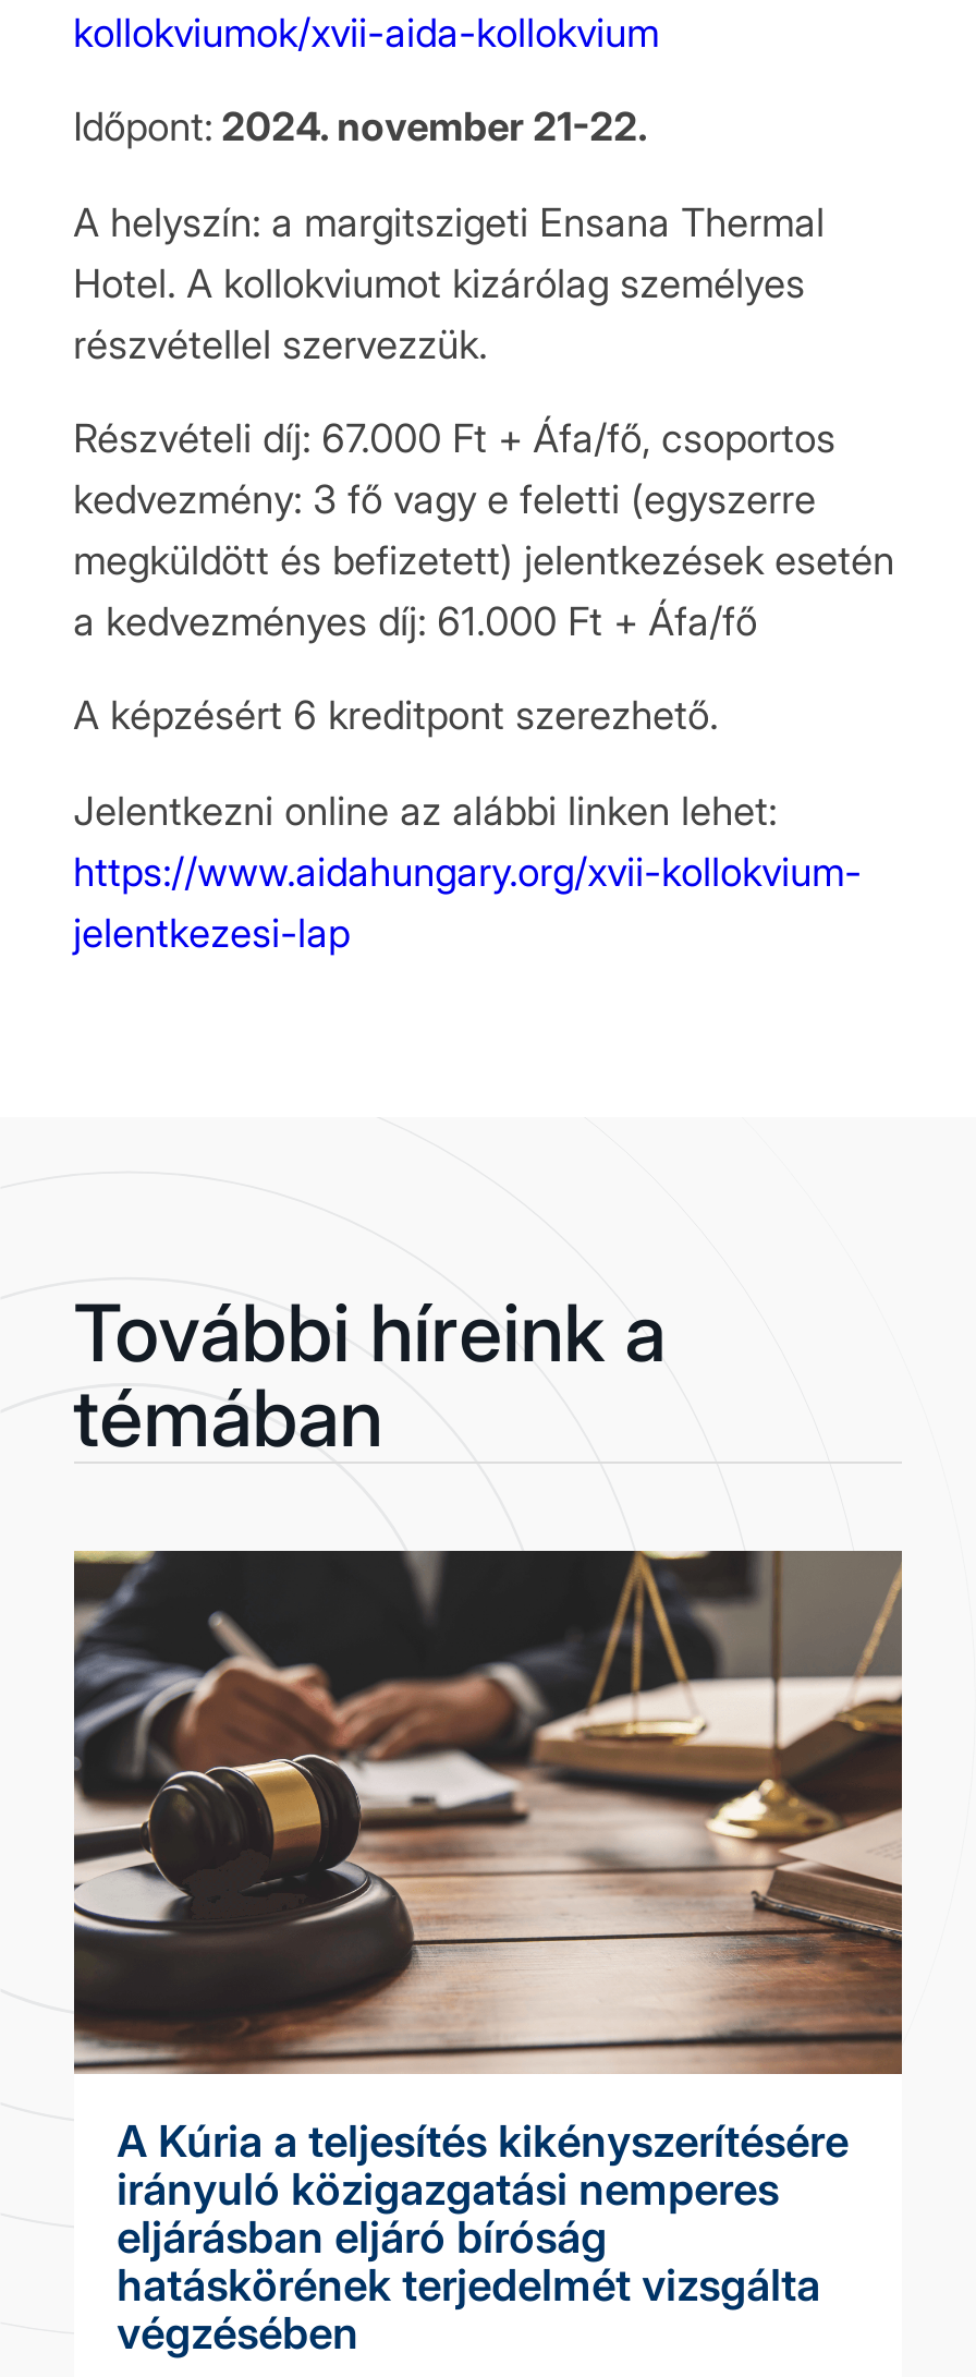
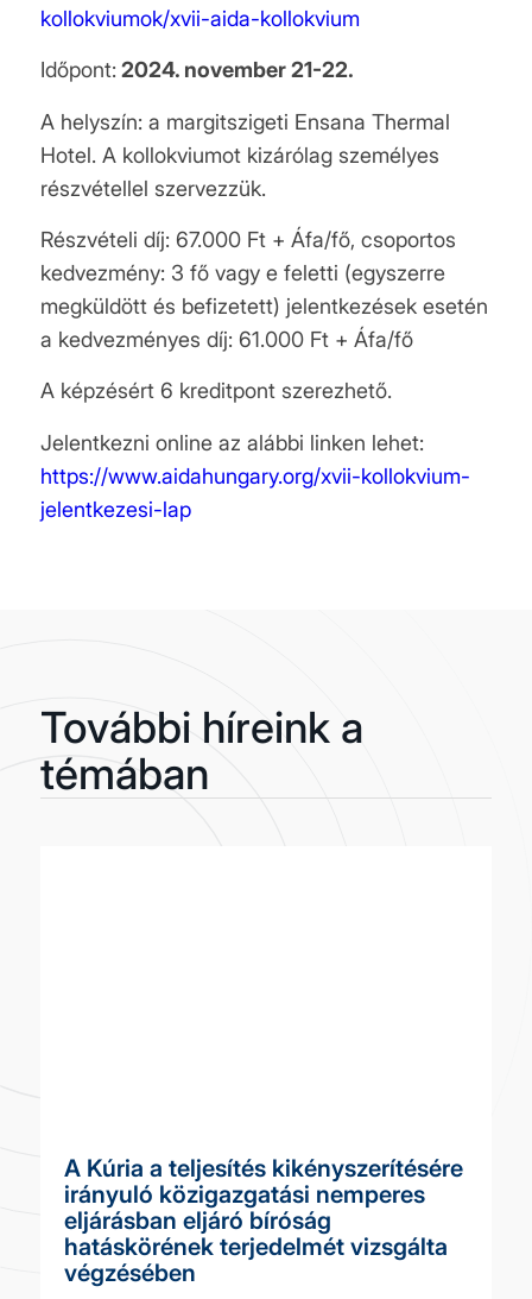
[72,1549,904,2076] [image] -> none

